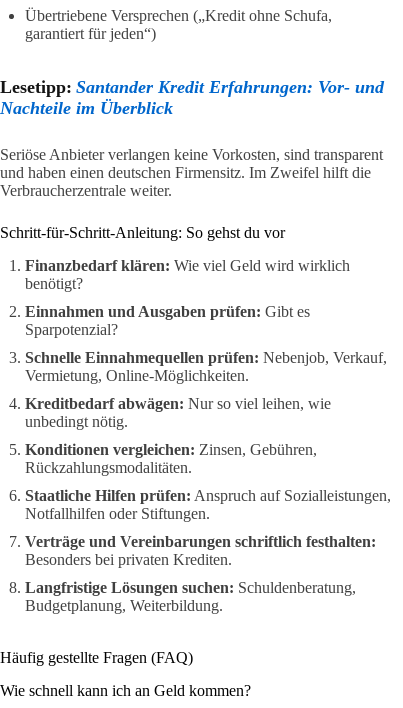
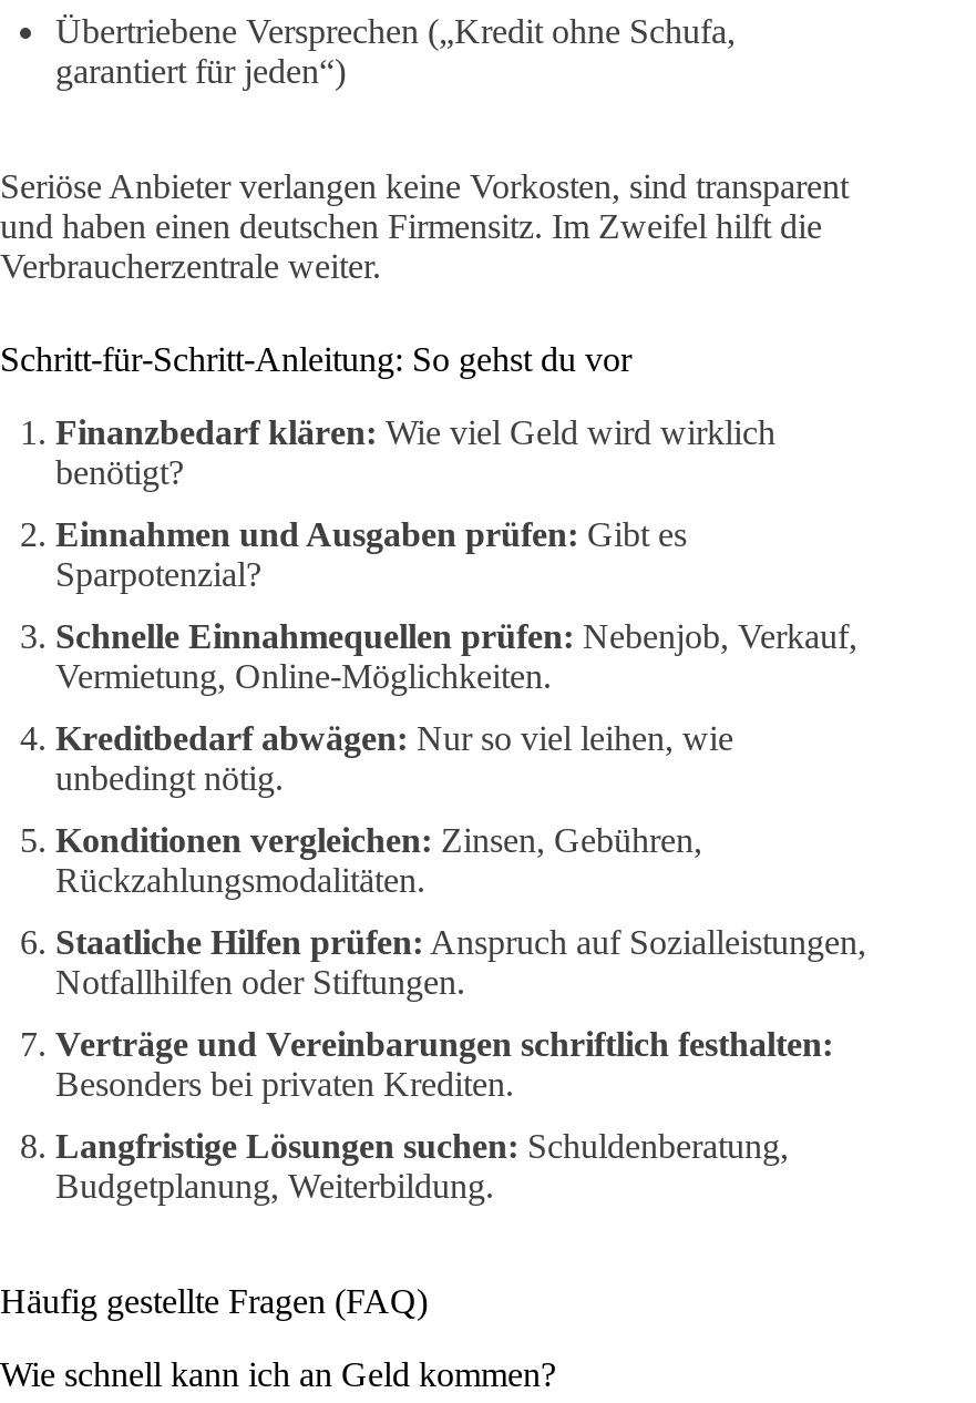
[0,77,384,118] Lesetipp: Santander Kredit Erfahrungen: Vor- und | Nachteile im Überblick -> none

